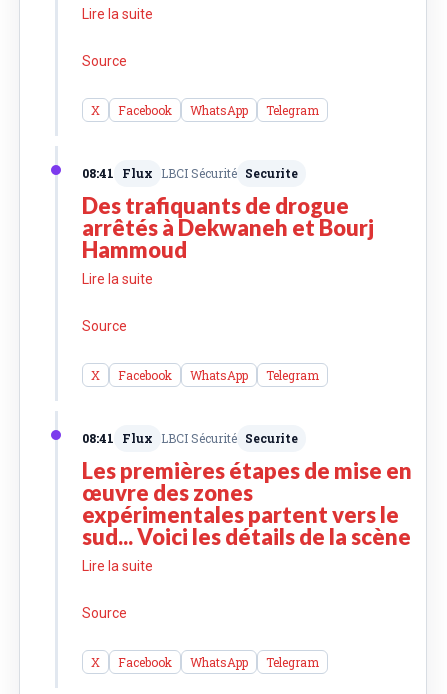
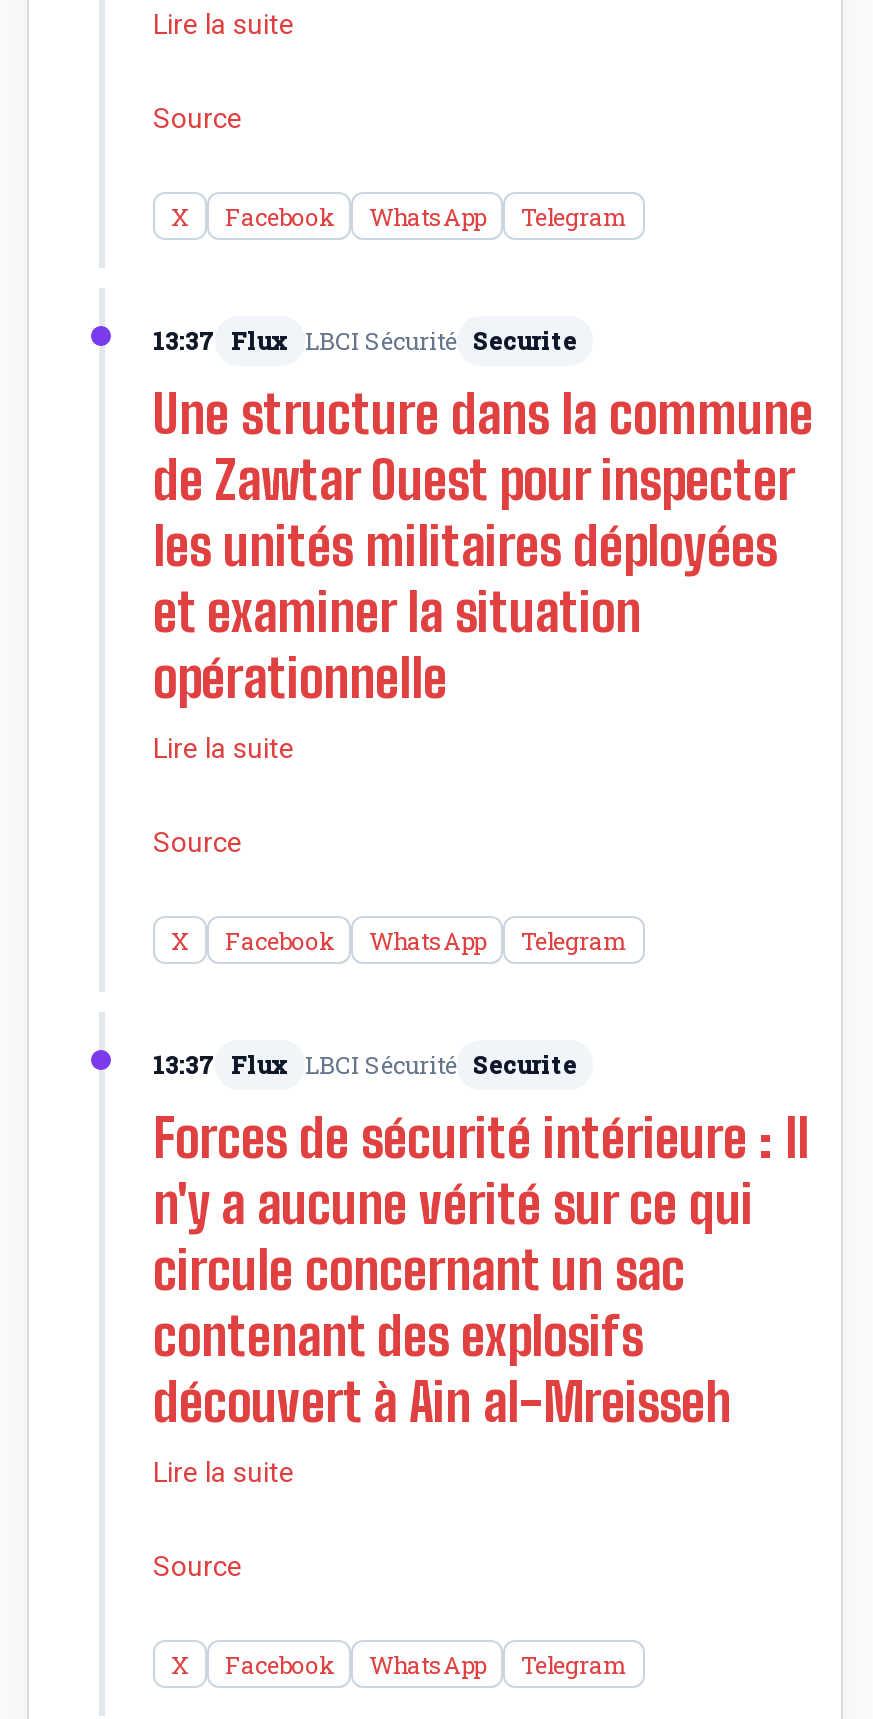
[82,165,374,263] 08:41 Flux LBCI Sécurité Securite | Des trafiquants de drogue | arrêtés à Dekwaneh et Bourj | Hammoud -> [153,325,813,711] 13:37 Flux LBCI Sécurité Securite | Une structure dans la commune | de Zawtar Ouest pour inspecter | les unités militaires déployées | et examiner la situation | opérationnelle
[82,430,412,550] 08:41 Flux LBCI Sécurité Securite | Les premières étapes de mise en | œuvre des zones | expérimentales partent vers le | sud... Voici les détails de la scène -> [153,1049,809,1435] 13:37 Flux LBCI Sécurité Securite | Forces de sécurité intérieure : Il | n'y a aucune vérité sur ce qui | circule concernant un sac | contenant des explosifs | découvert à Ain al-Mreisseh

